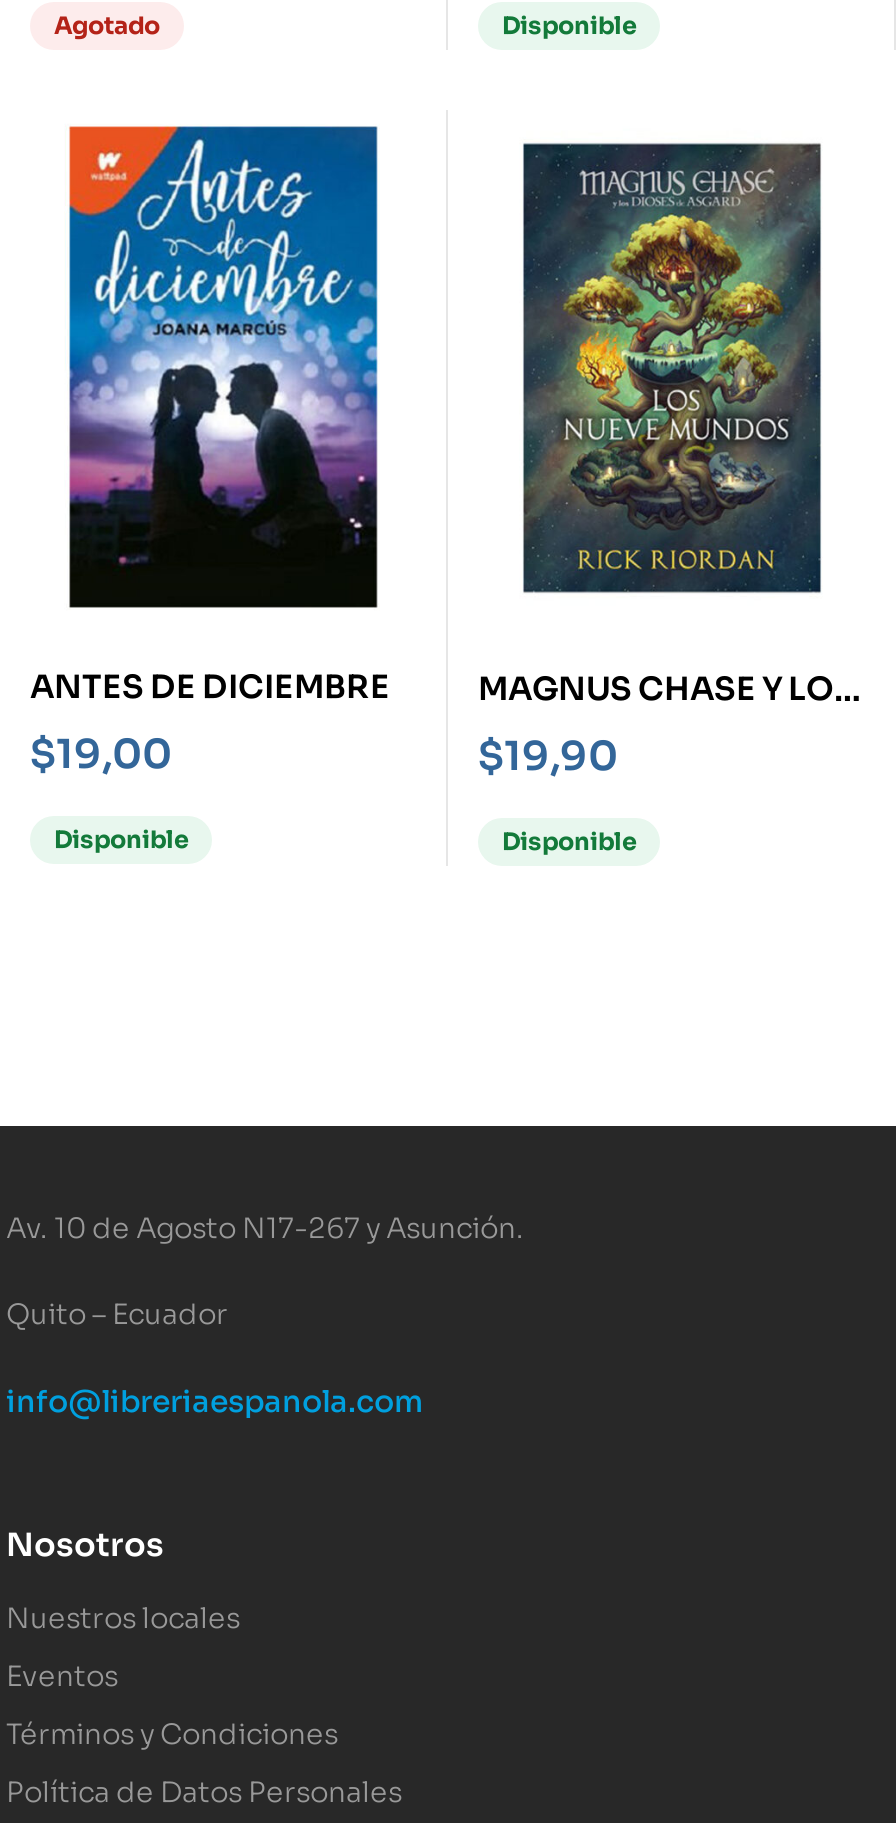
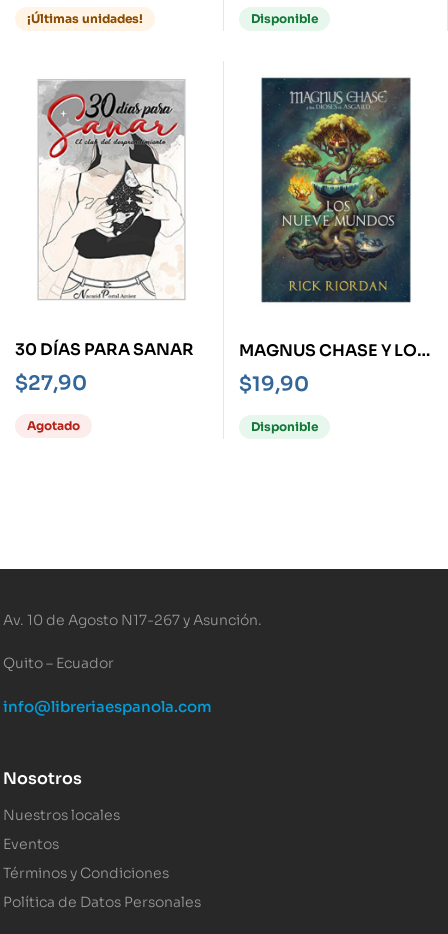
moved [54,9,160,39] -> [27,418,80,433]: Agotado
none -> [27,11,143,26] ¡Últimas unidades!
[30,124,390,780] [image] | ANTES DE DICIEMBRE | $19,00 -> [15,69,194,396] [image] | 30 DÍAS PARA SANAR | $27,90
[54,824,188,854] Disponible -> none

